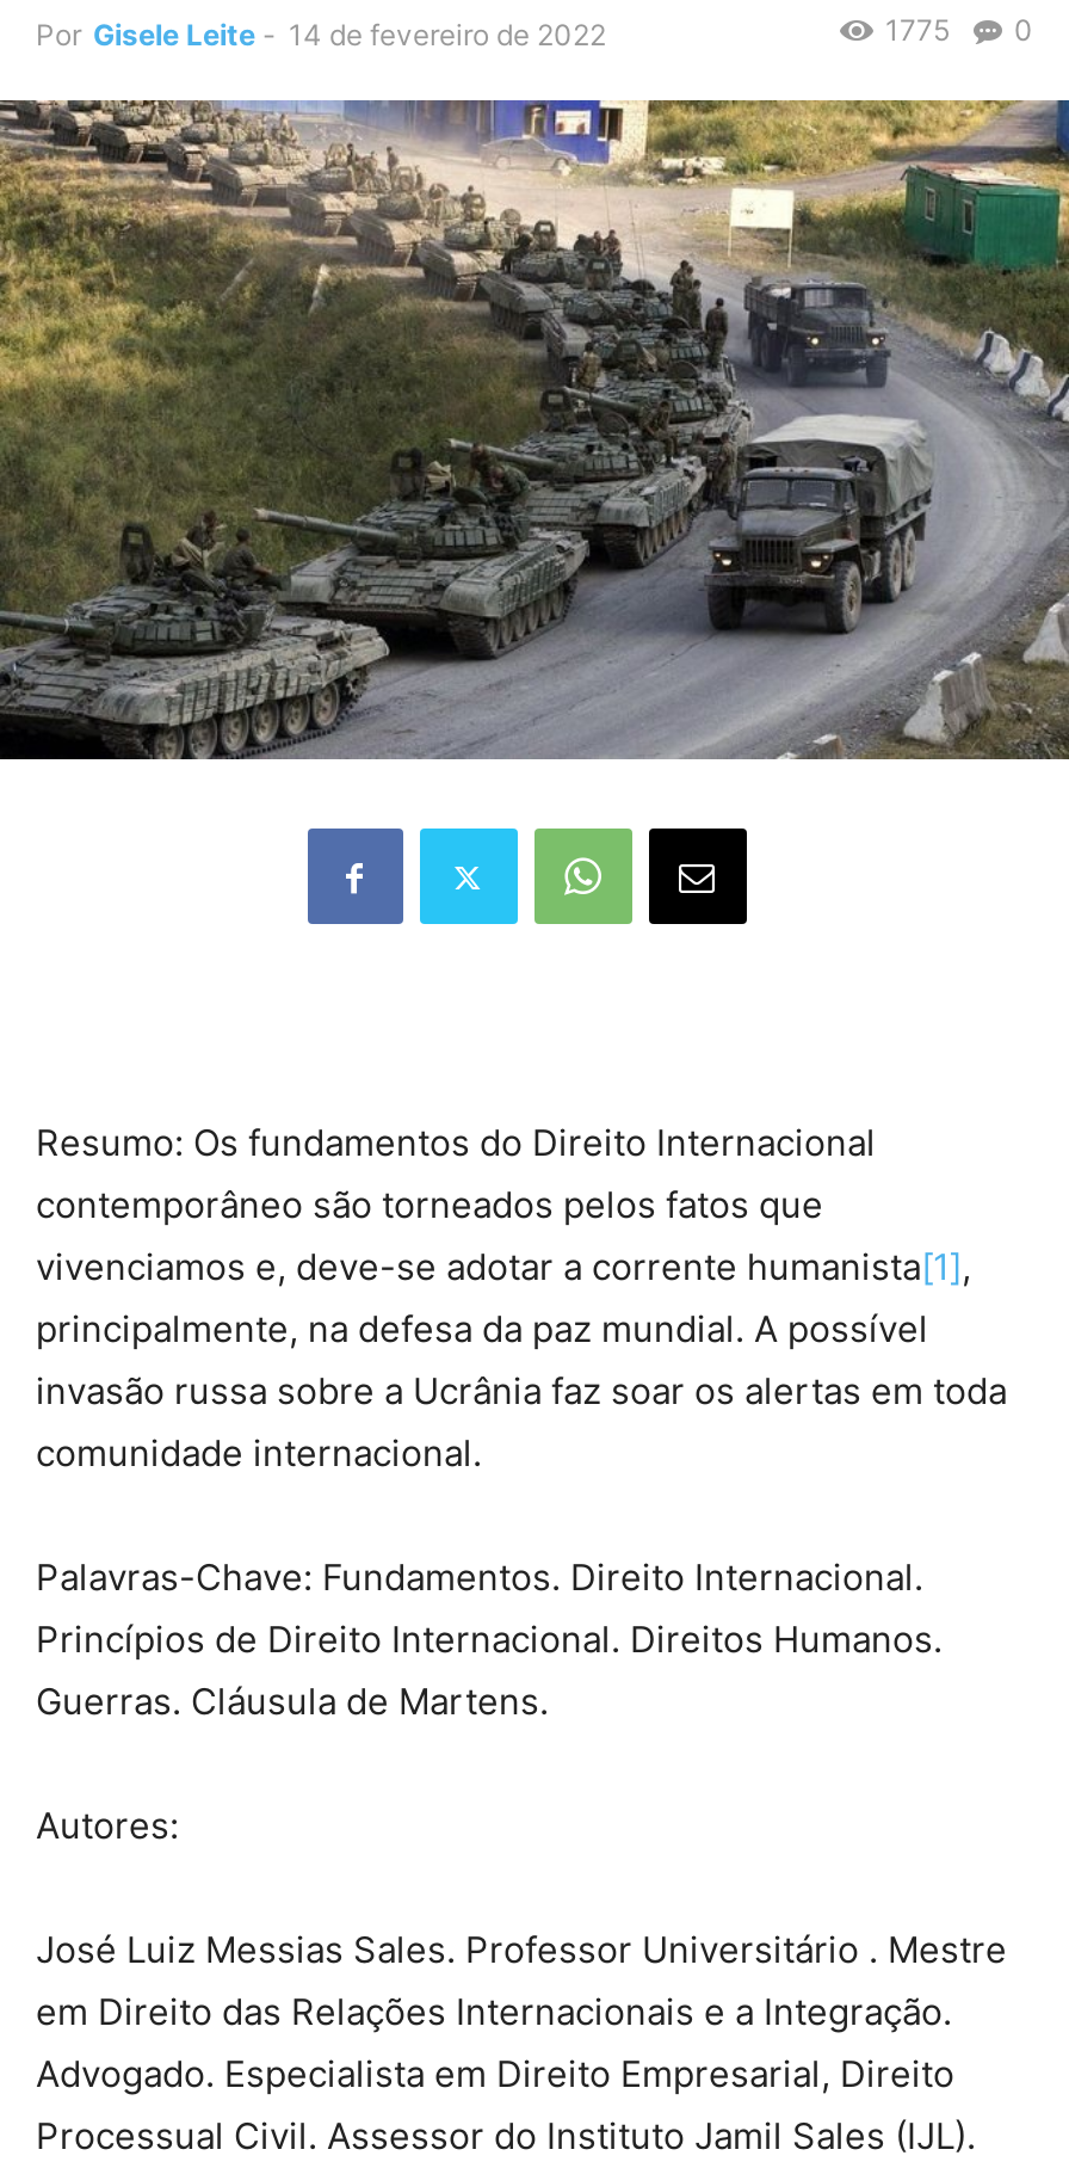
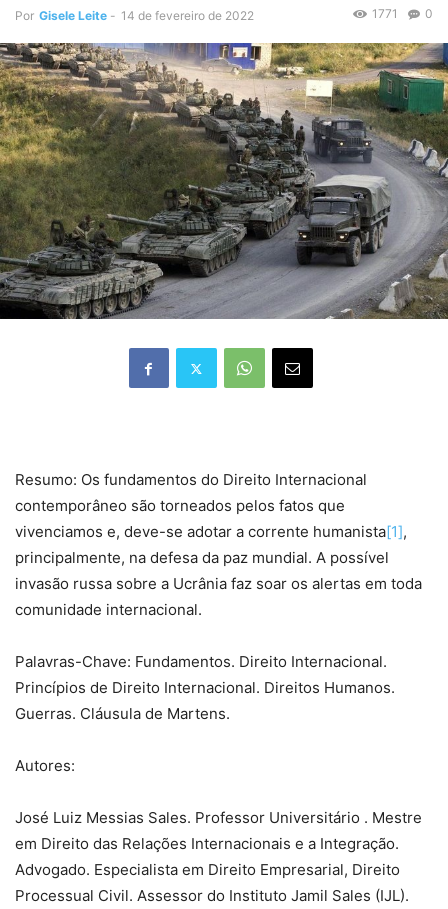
[885,12,1033,48] 1775 0 -> [372,6,433,21] 1771 0

